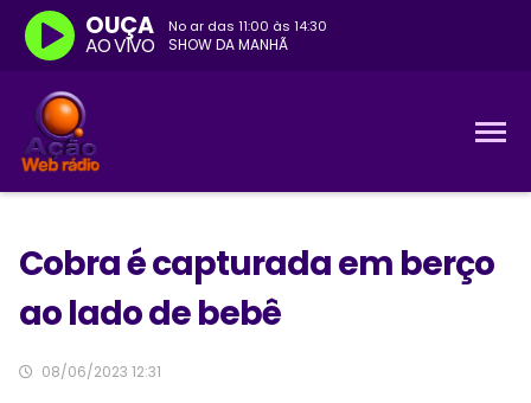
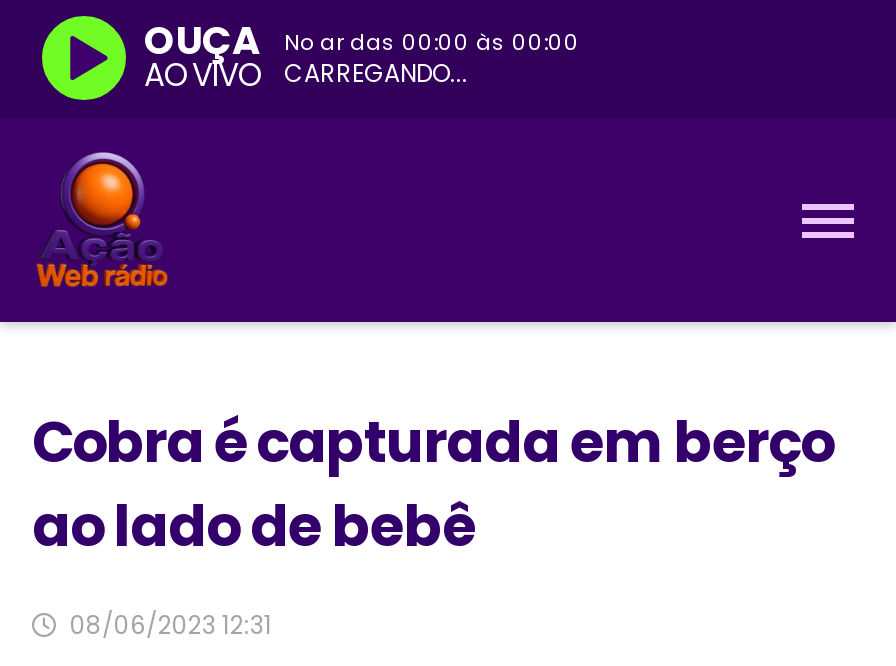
[168,17,327,55] No ar das 11:00 às 14:30 | SHOW DA MANHÃ -> [284,26,580,90] No ar das 00:00 às 00:00 | CARREGANDO...

